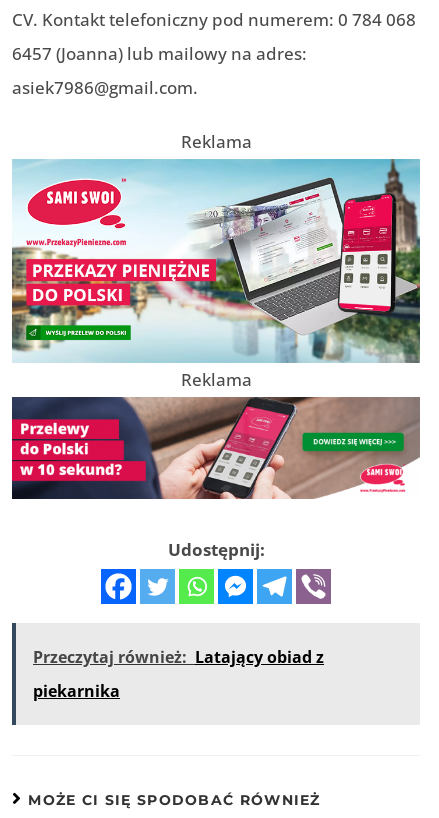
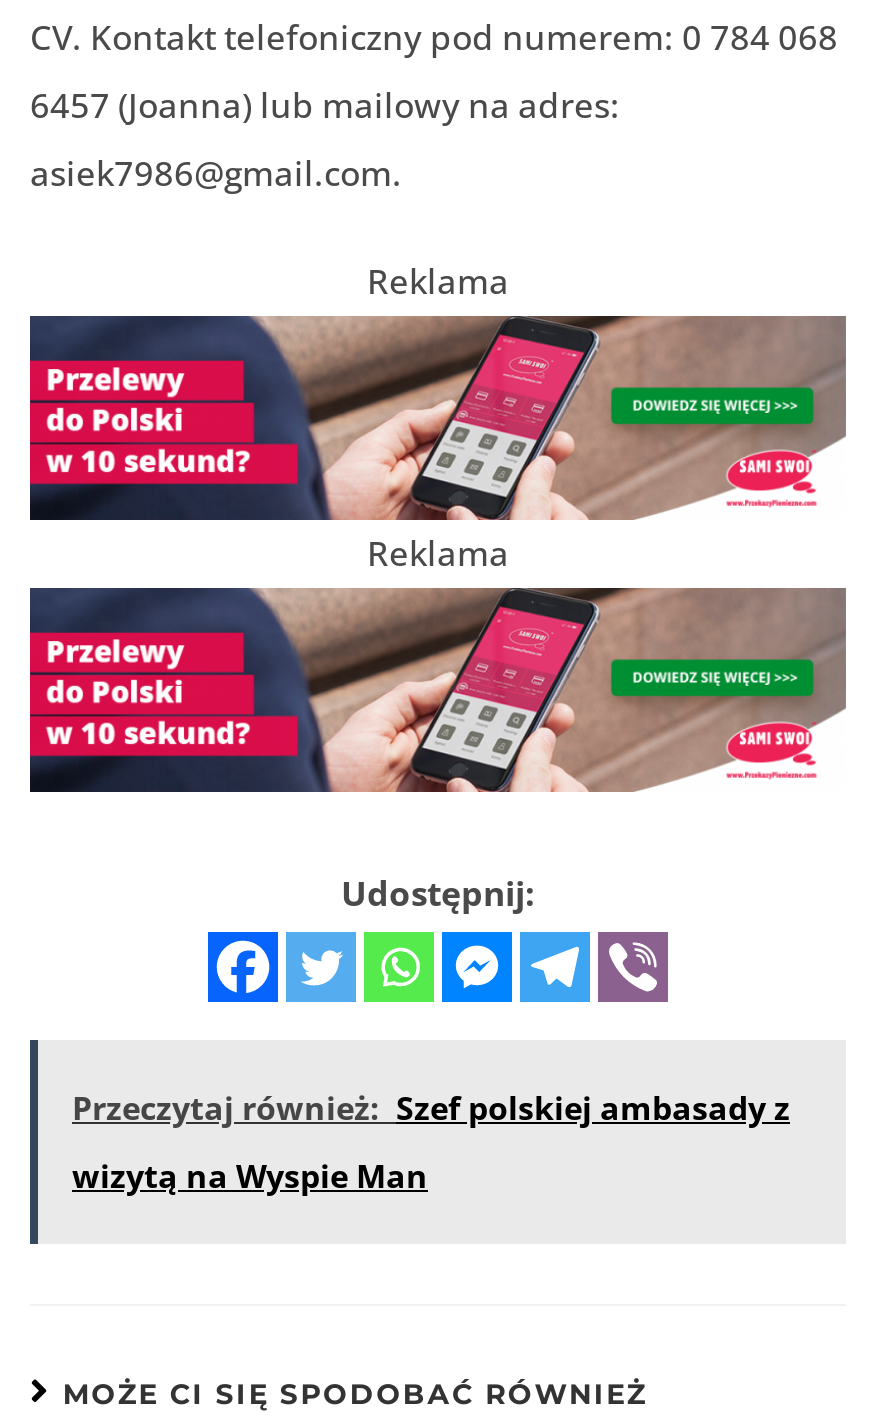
[11,158,421,364] [image] -> [28,314,846,522] [image]
[33,646,324,668] Przeczytaj również: Latający obiad z -> [72,1085,790,1129] Przeczytaj również: Szef polskiej ambasady z
[33,680,120,702] piekarnika -> [72,1153,428,1197] wizytą na Wyspie Man

